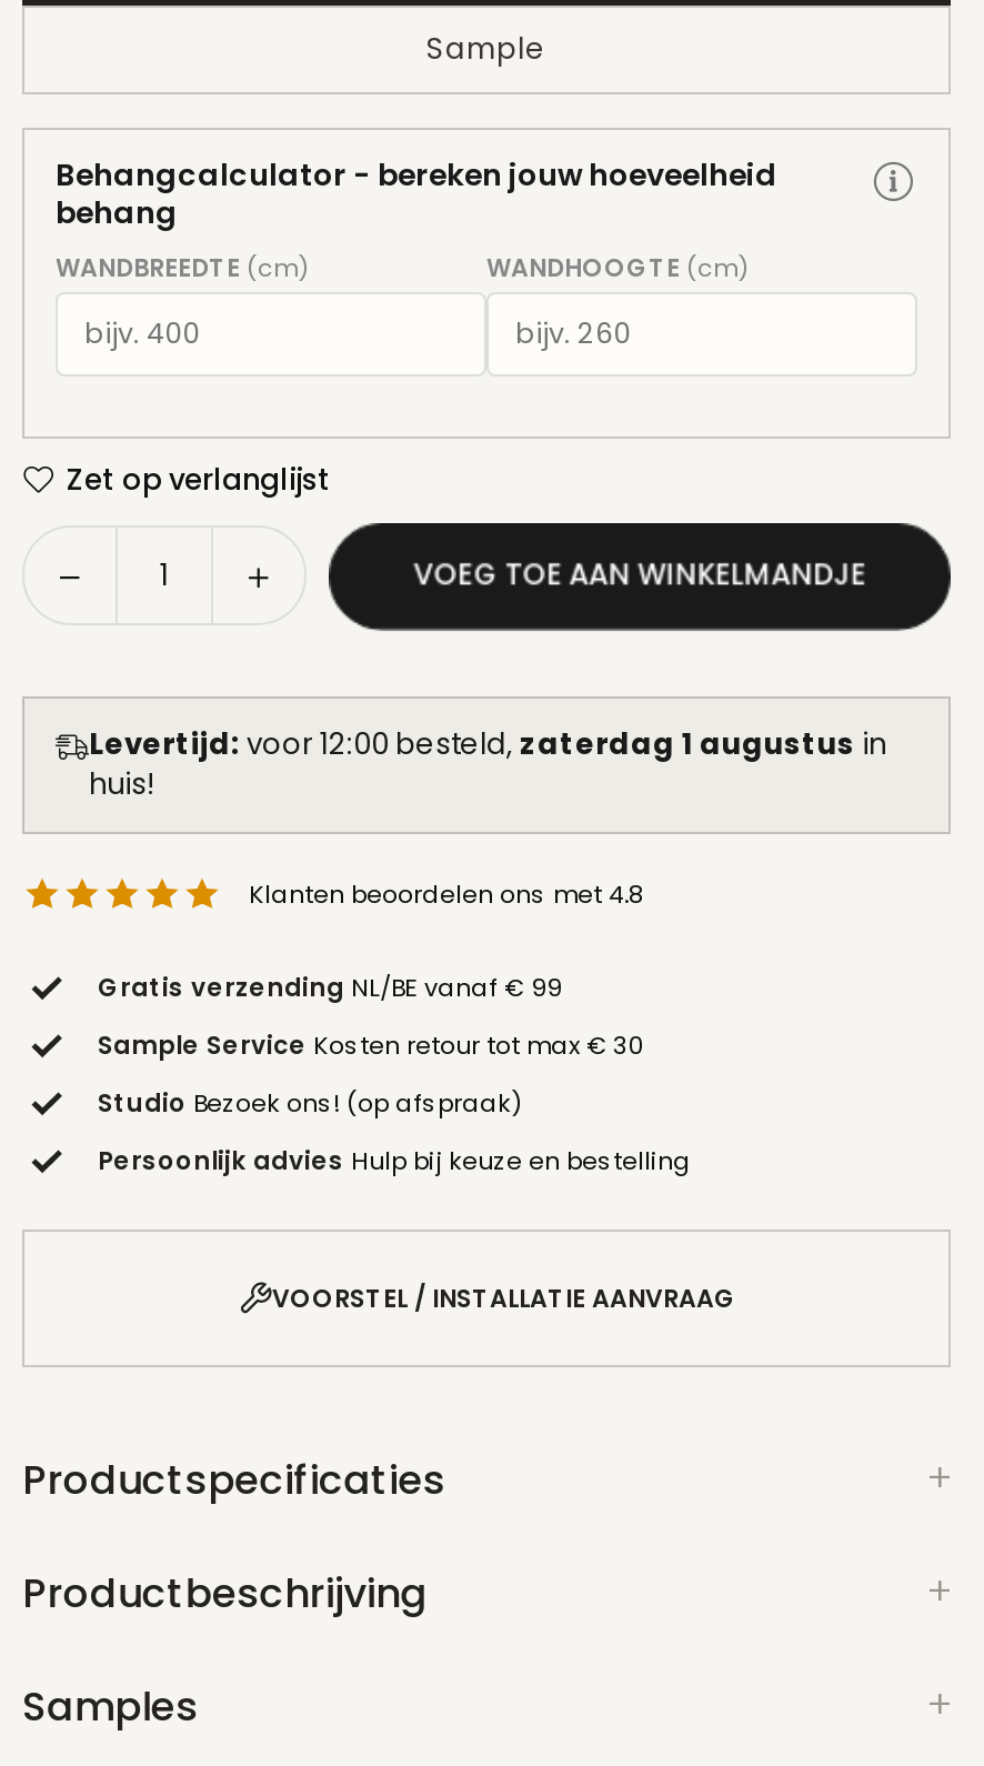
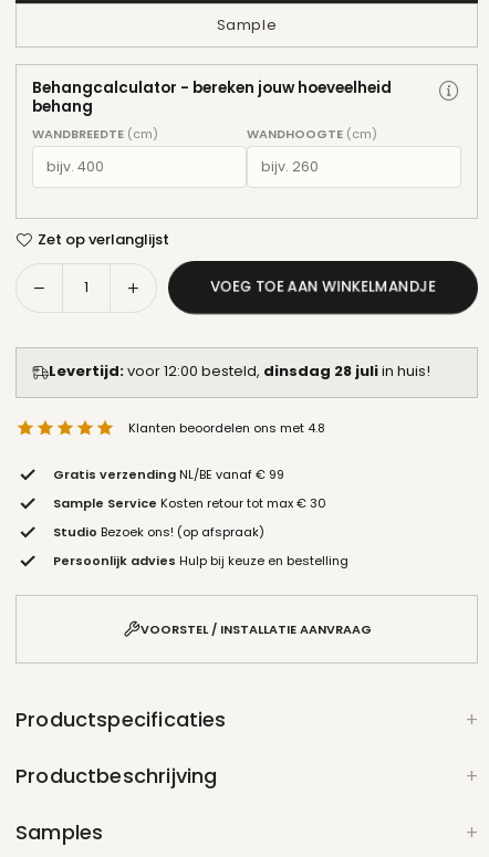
[89,723,886,805] Levertijd: voor 12:00 besteld, zaterdag 1 augustus in | huis! -> [49,361,430,382] Levertijd: voor 12:00 besteld, dinsdag 28 juli in huis!

